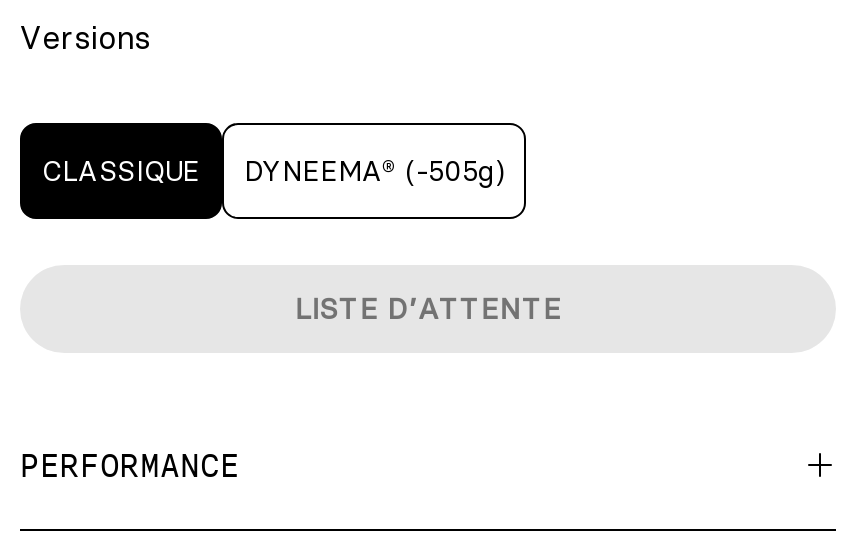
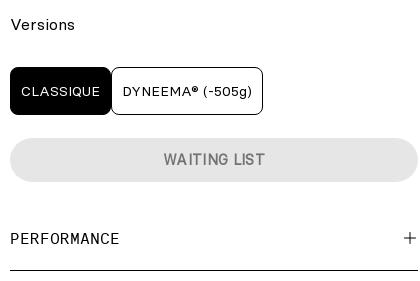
[295,291,561,327] LISTE D’ATTENTE -> [163,151,265,169] WAITING LIST

